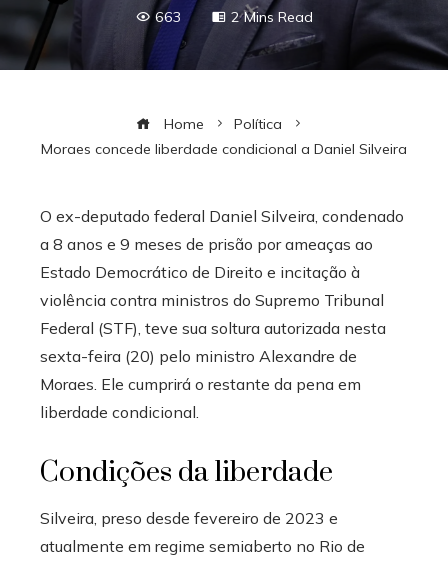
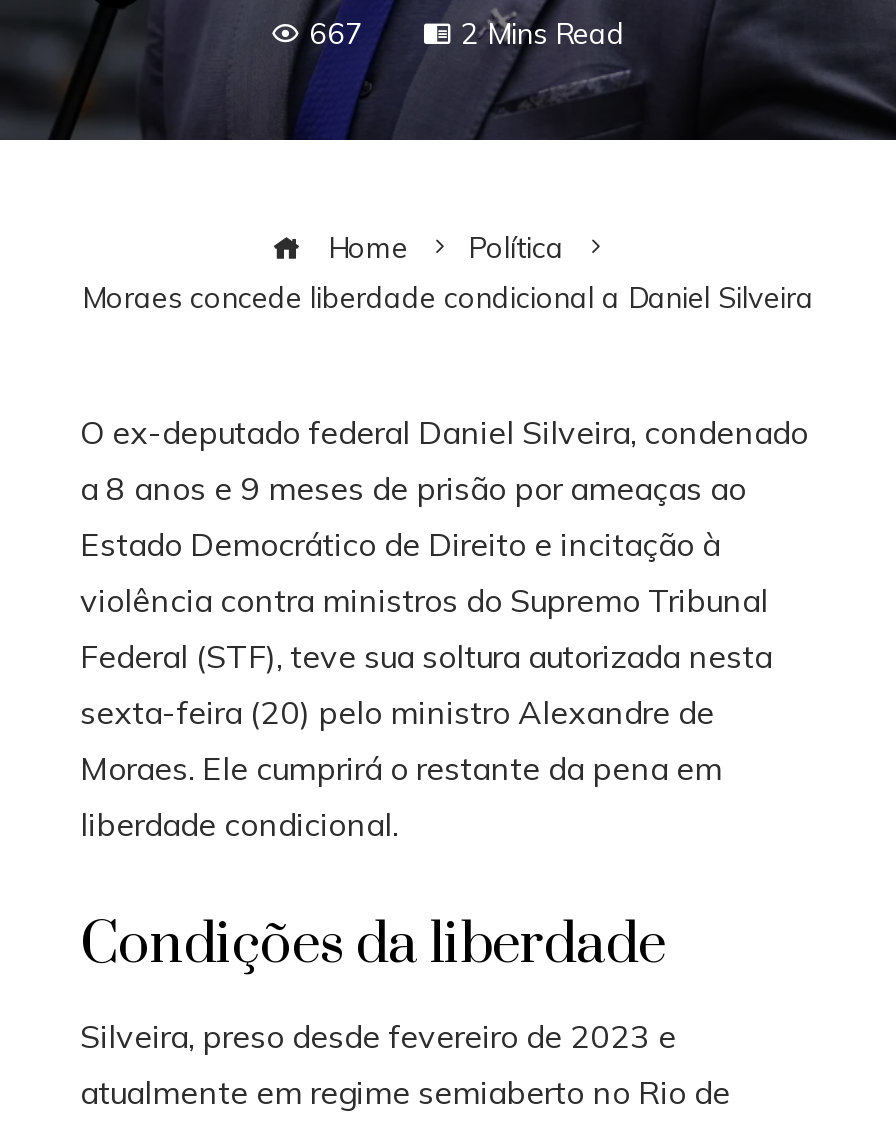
[154,8,181,26] 663 -> [309,16,363,52] 667

